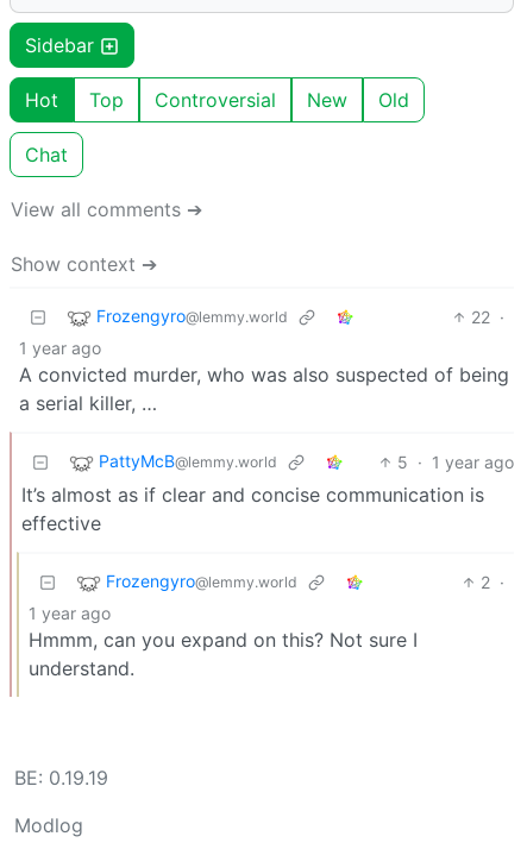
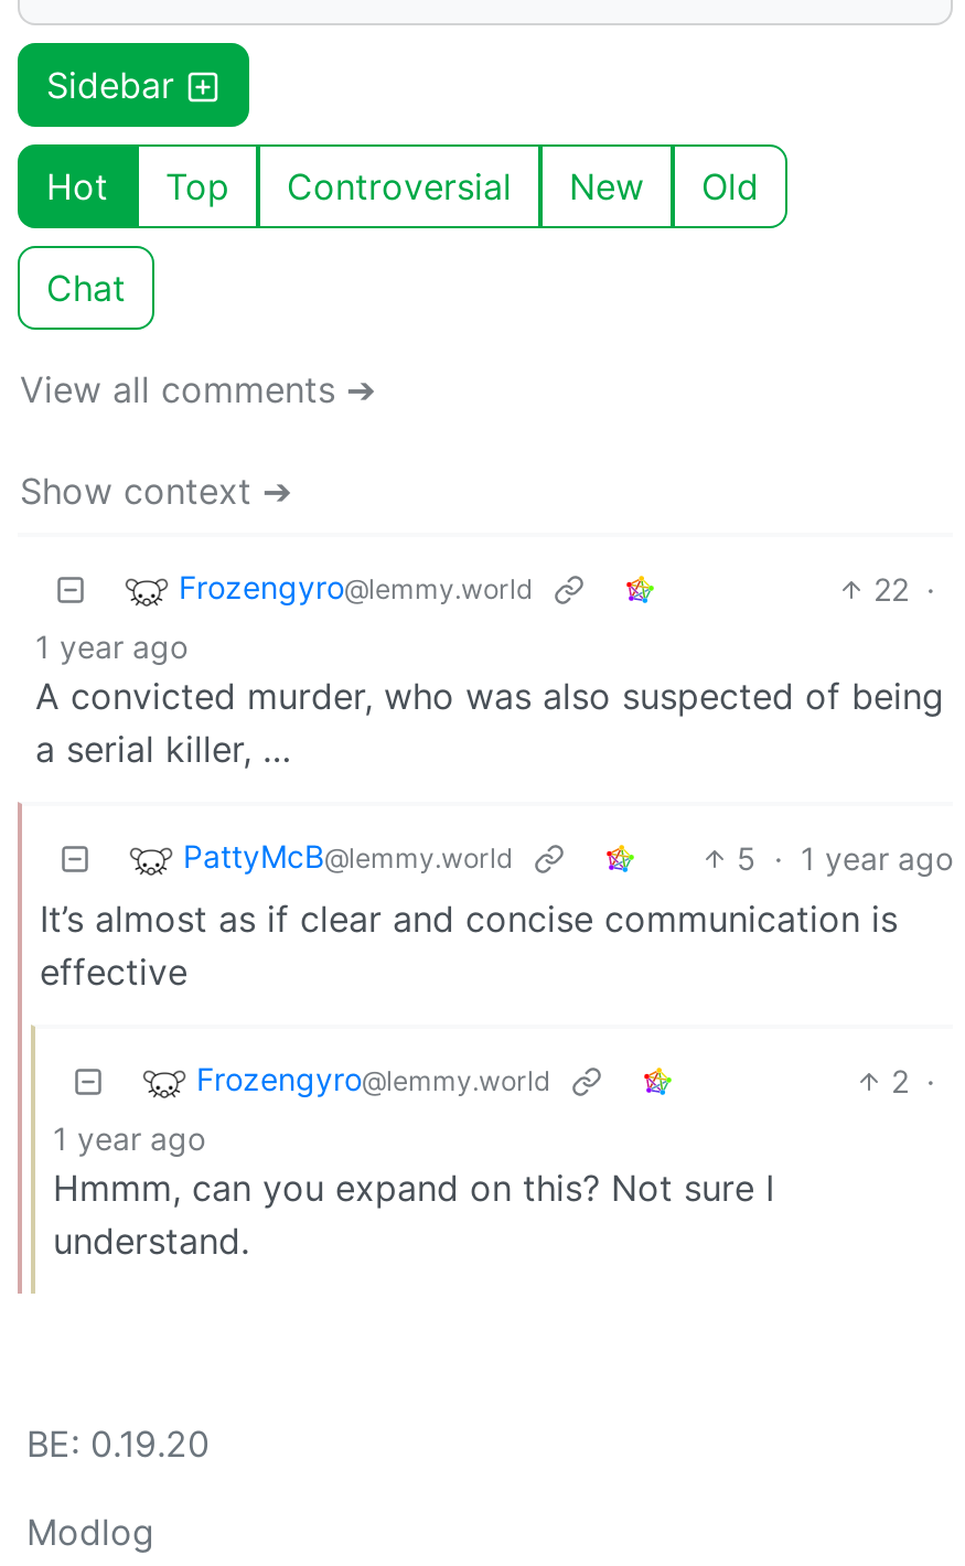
[14,766,108,790] BE: 0.19.19 -> [26,1422,210,1466] BE: 0.19.20

